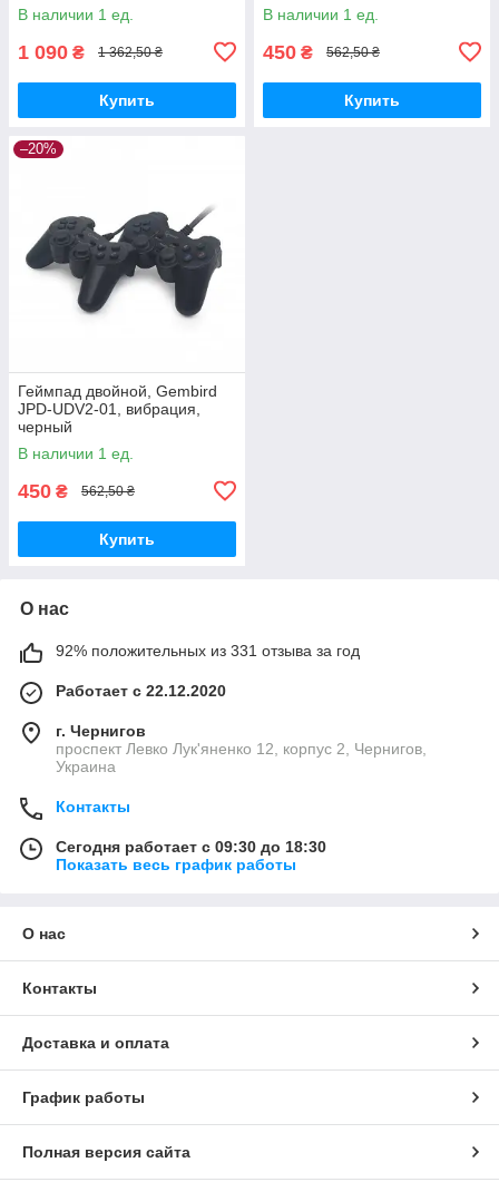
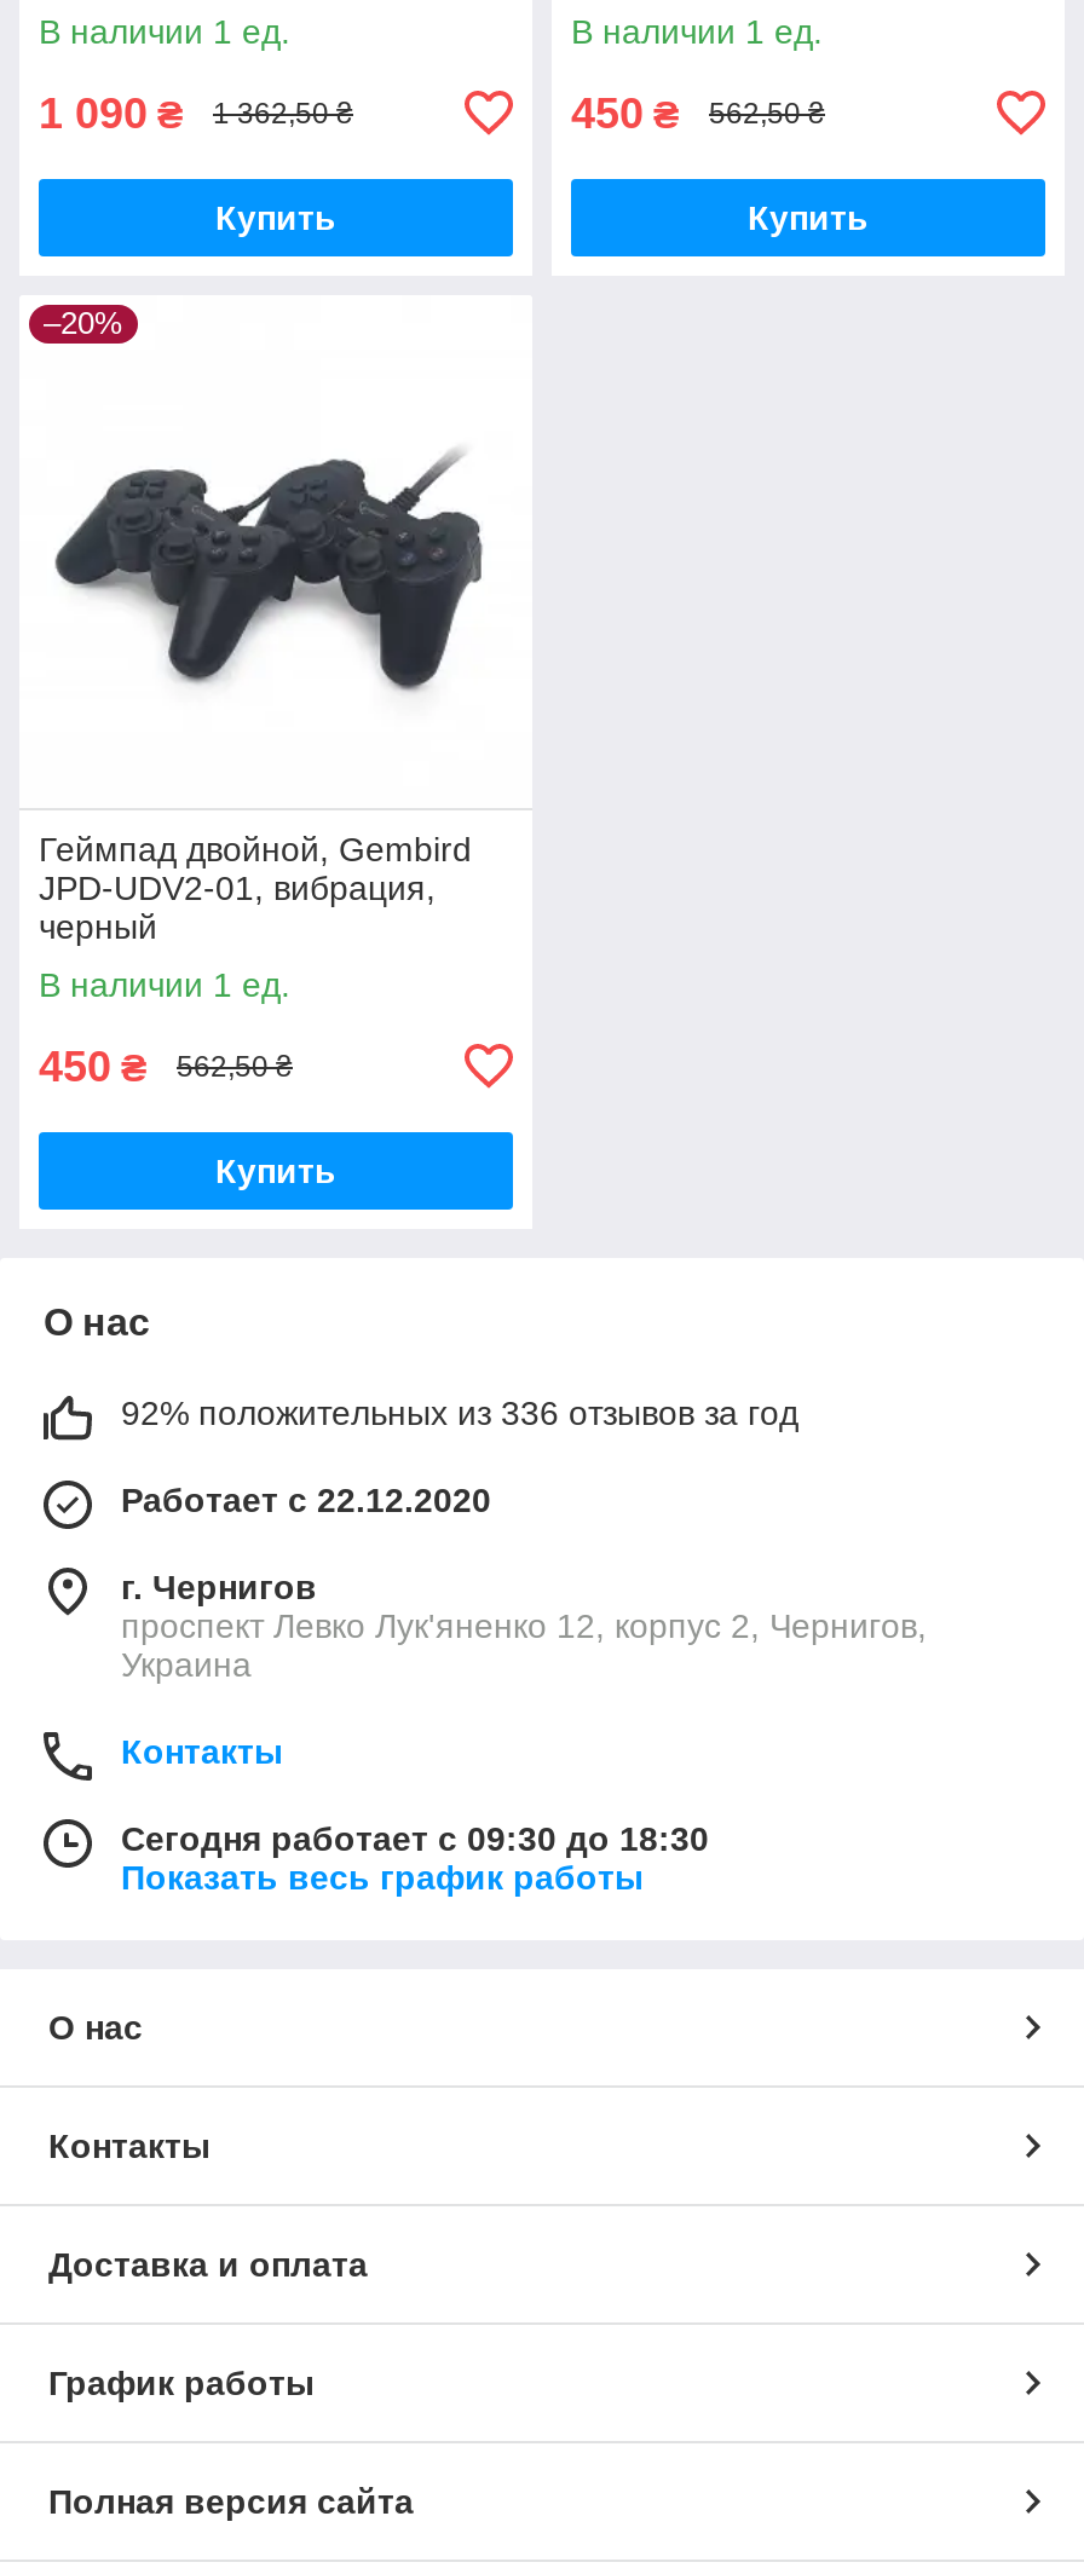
[56,641,360,659] 92% положительных из 331 отзыва за год -> [121,1393,798,1432] 92% положительных из 336 отзывов за год

